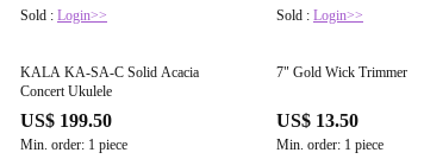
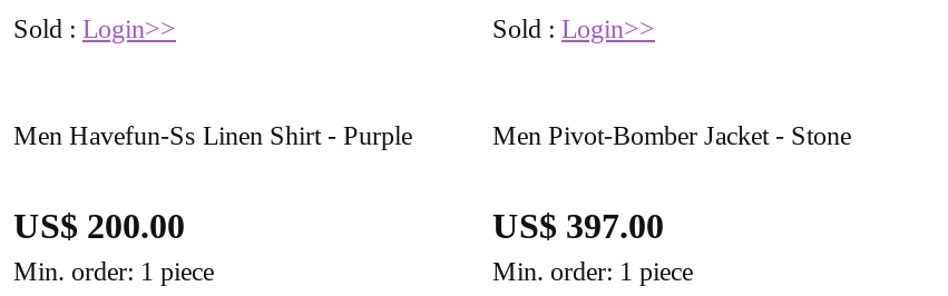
[20,63,199,99] KALA KA-SA-C Solid Acacia | Concert Ukulele -> [13,119,412,150] Men Havefun-Ss Linen Shirt - Purple
[276,63,407,80] 7" Gold Wick Trimmer -> [492,119,851,150] Men Pivot-Bomber Jacket - Stone
[20,110,112,130] US$ 199.50 -> [13,206,185,244] US$ 200.00
[276,110,358,130] US$ 13.50 -> [492,206,664,244] US$ 397.00

